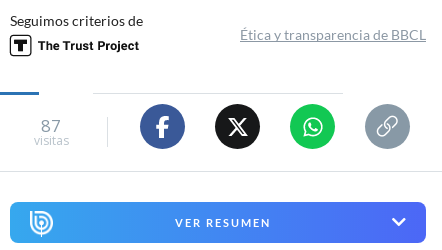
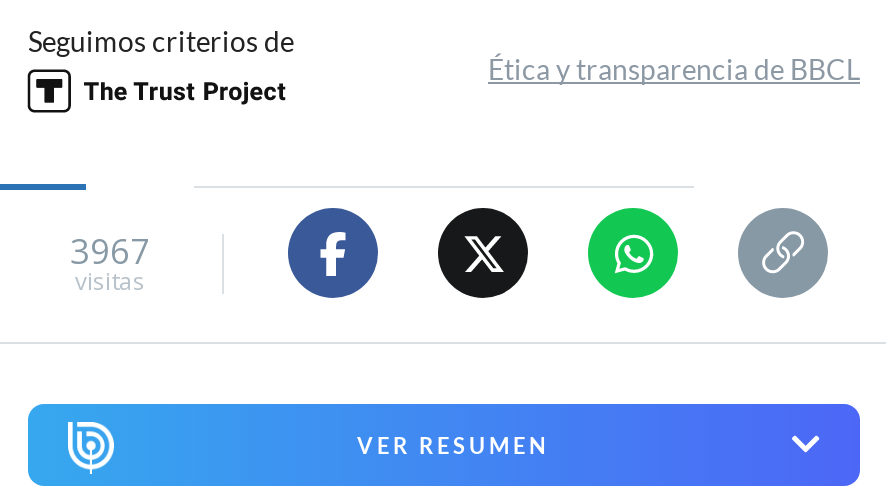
[41,114,61,137] 87 -> [70,227,150,273] 3967

